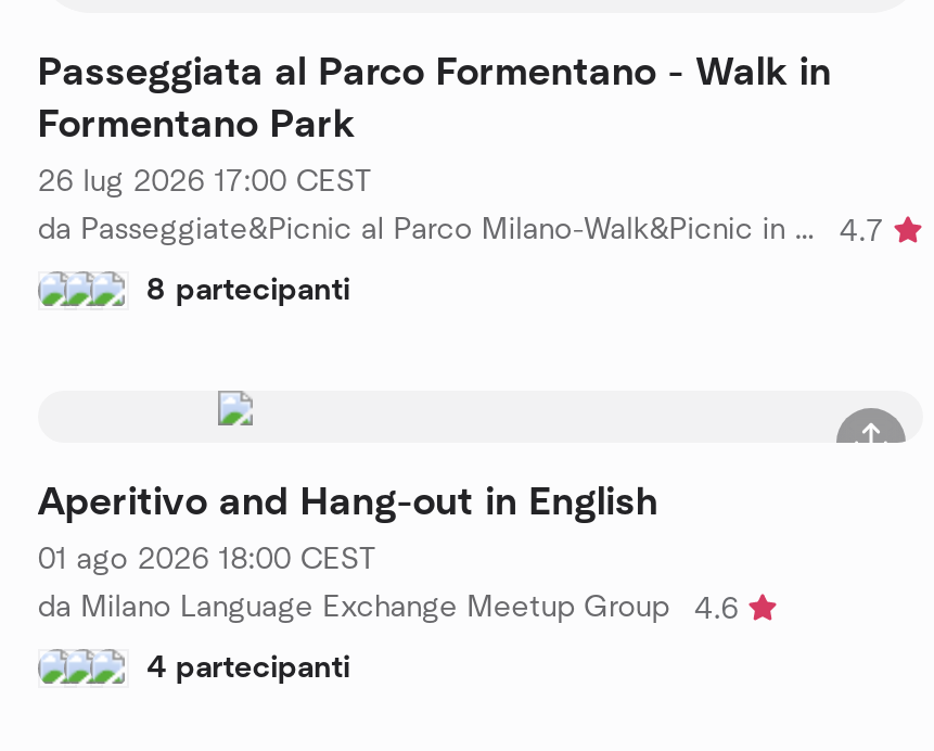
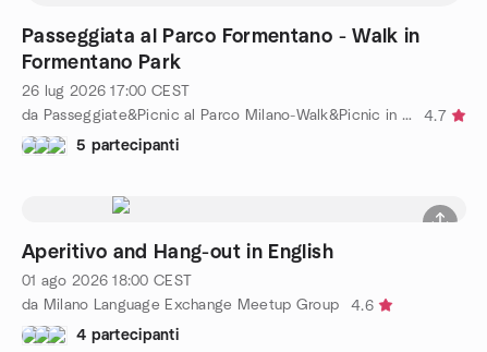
[146,275,350,305] 8 partecipanti -> [76,138,179,153] 5 partecipanti

